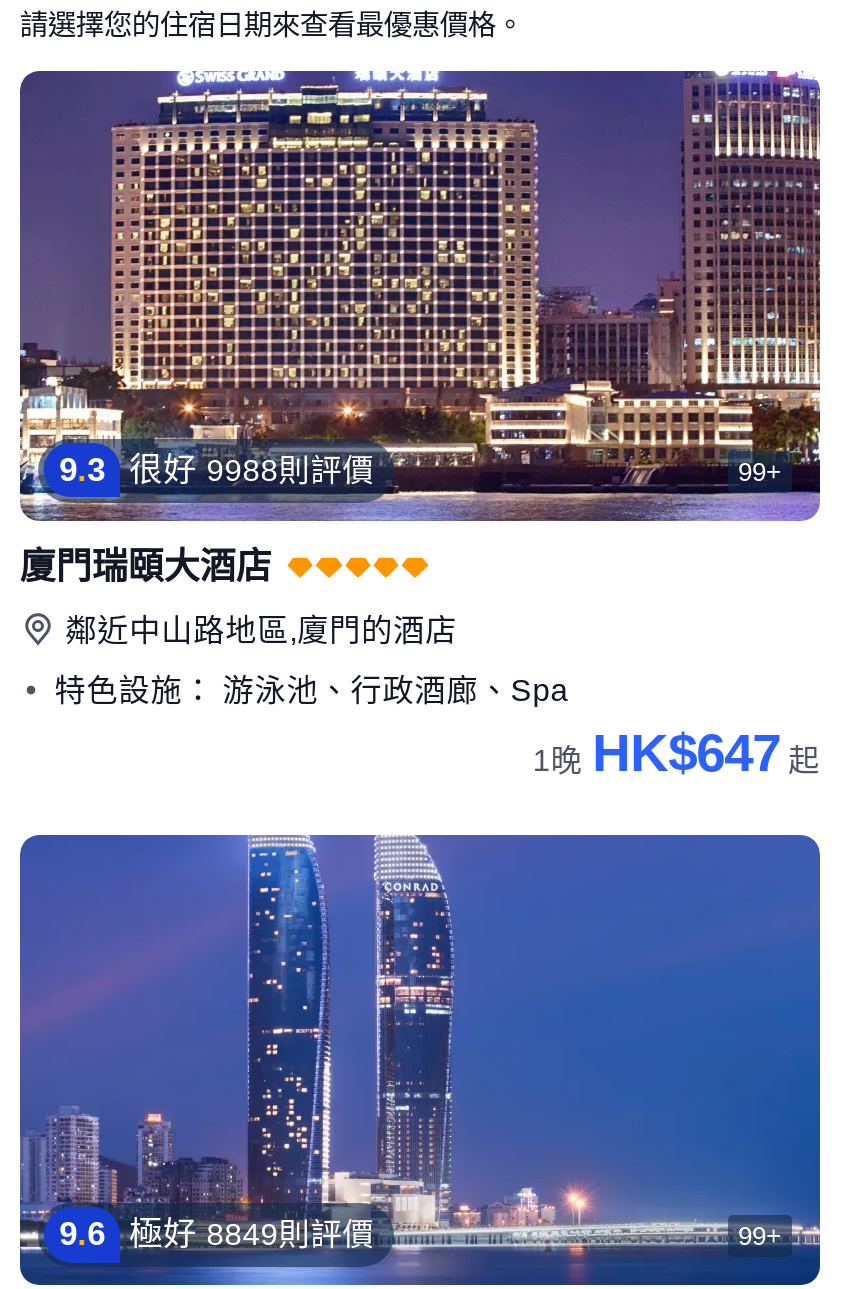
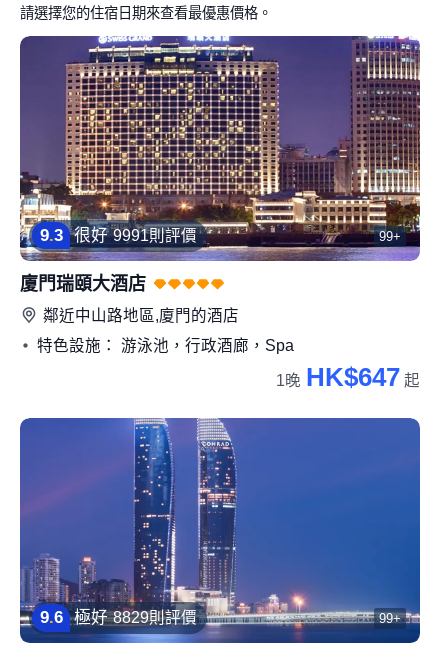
[59,451,374,489] 9.3 很好 9988則評價 -> [40,226,197,245] 9.3 很好 9991則評價
[54,674,568,708] 特色設施： 游泳池、行政酒廊、Spa -> [37,337,294,354] 特色設施： 游泳池，行政酒廊，Spa
[59,1215,374,1253] 9.6 極好 8849則評價 -> [40,608,197,627] 9.6 極好 8829則評價

